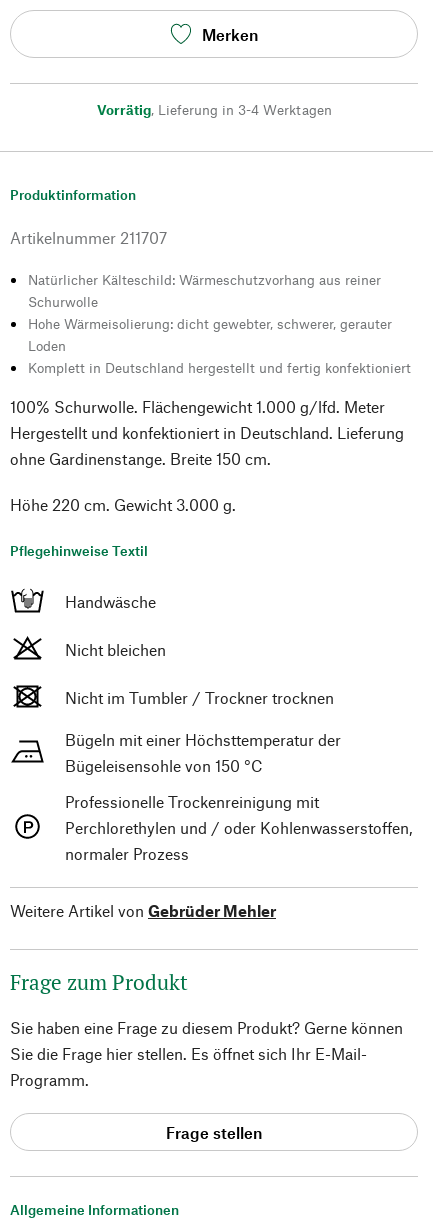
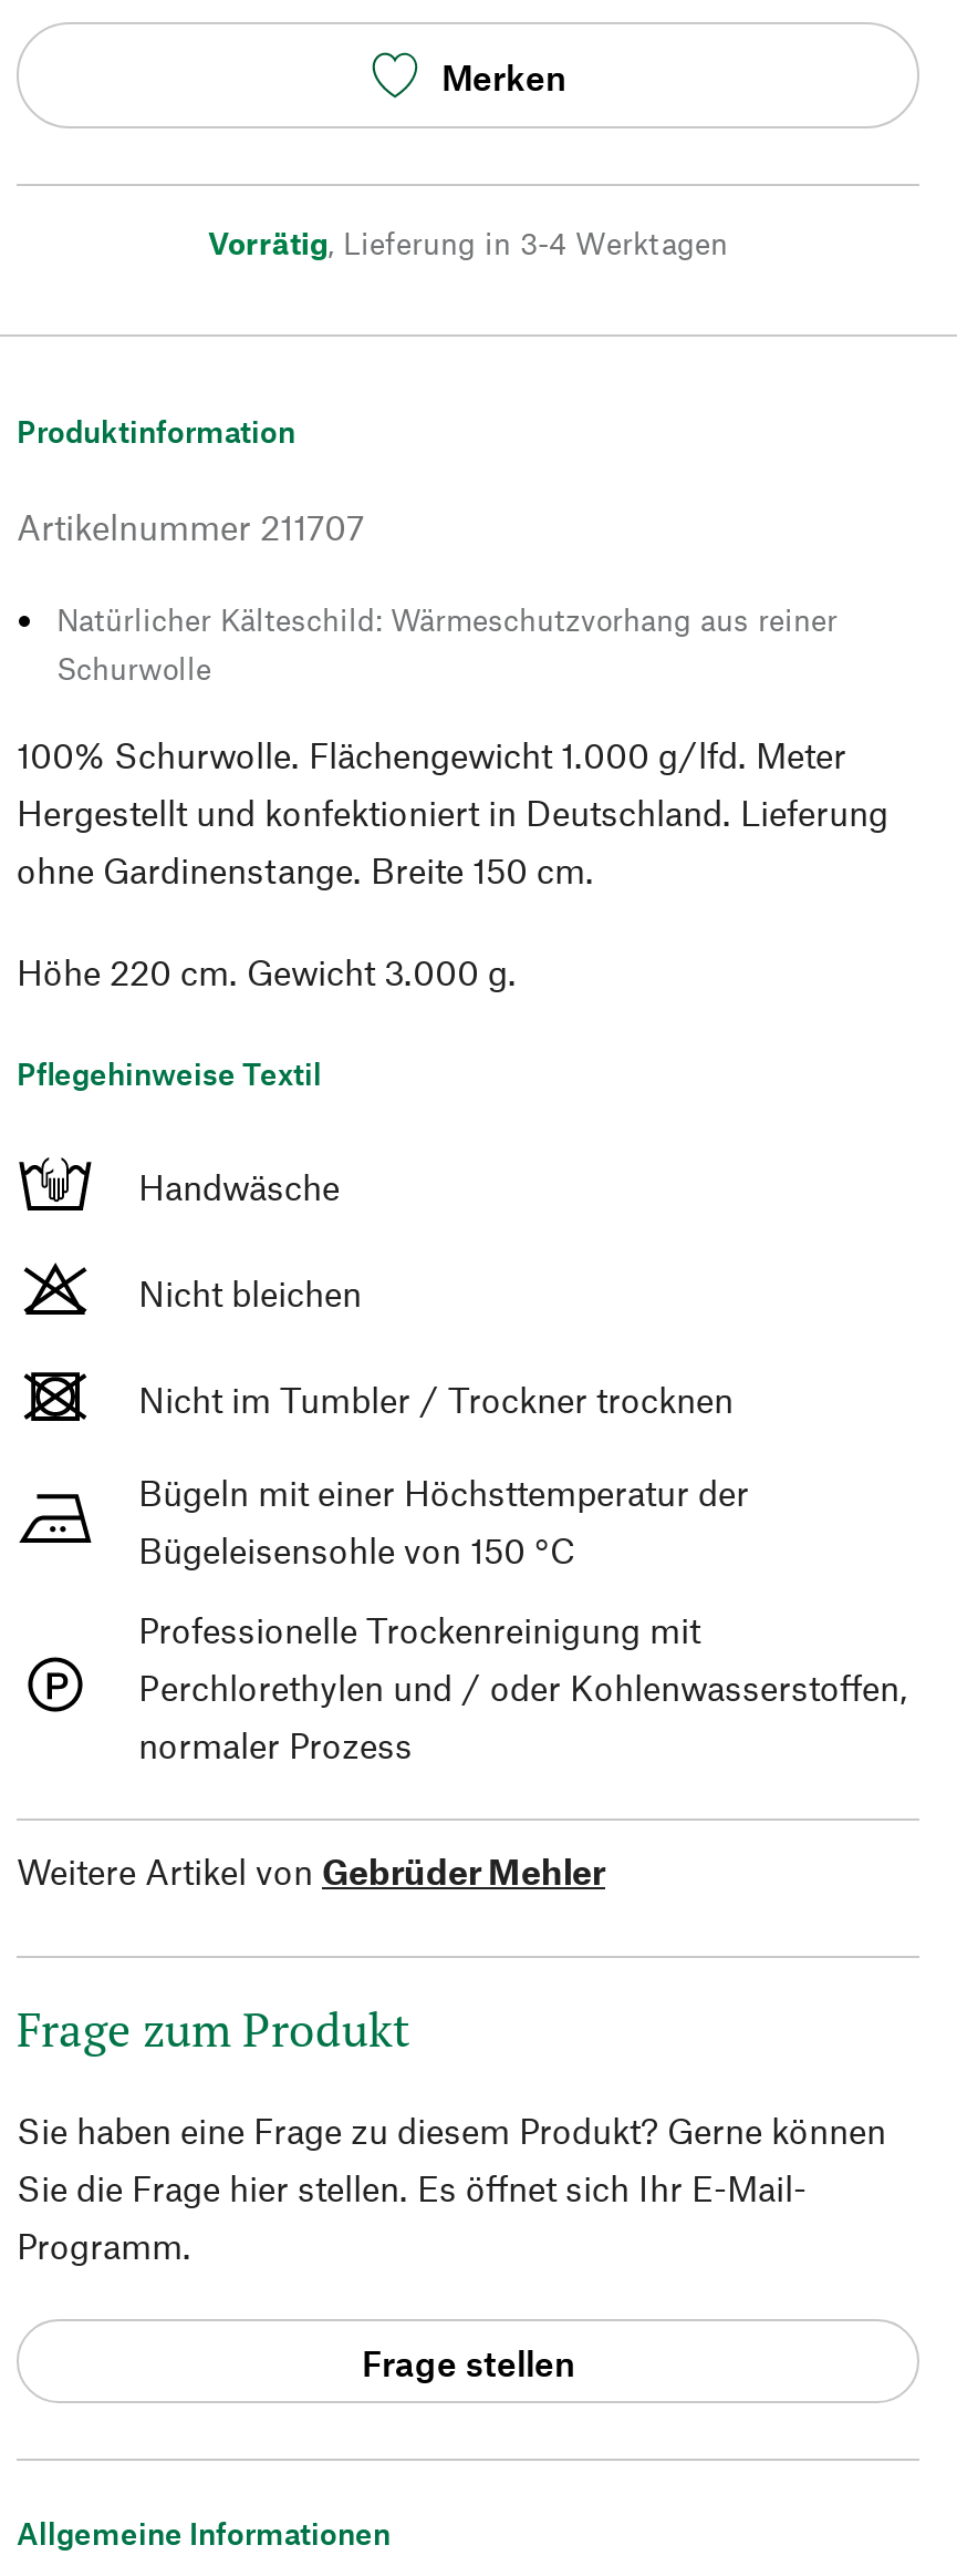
[28,315,411,376] Hohe Wärmeisolierung: dicht gewebter, schwerer, gerauter | Loden | Komplett in Deutschland hergestellt und fertig konfektioniert -> none

